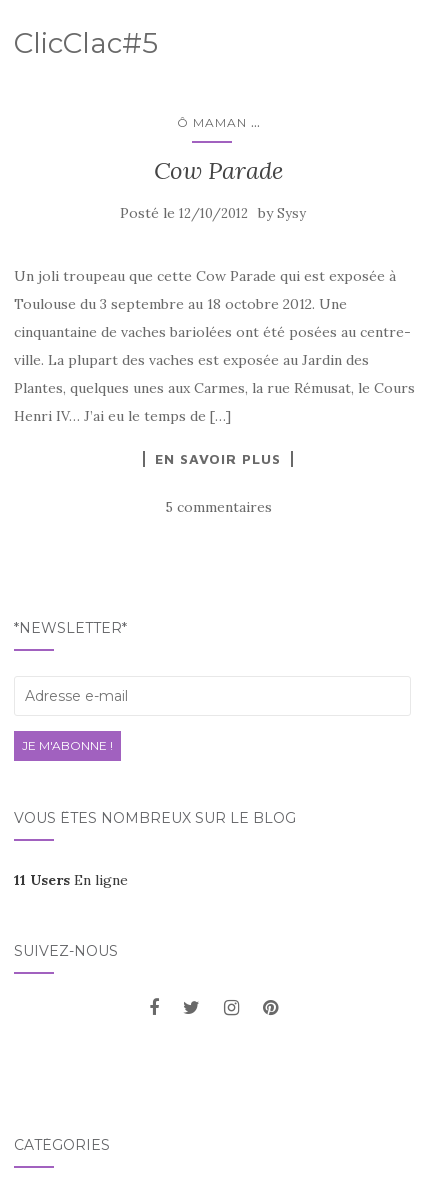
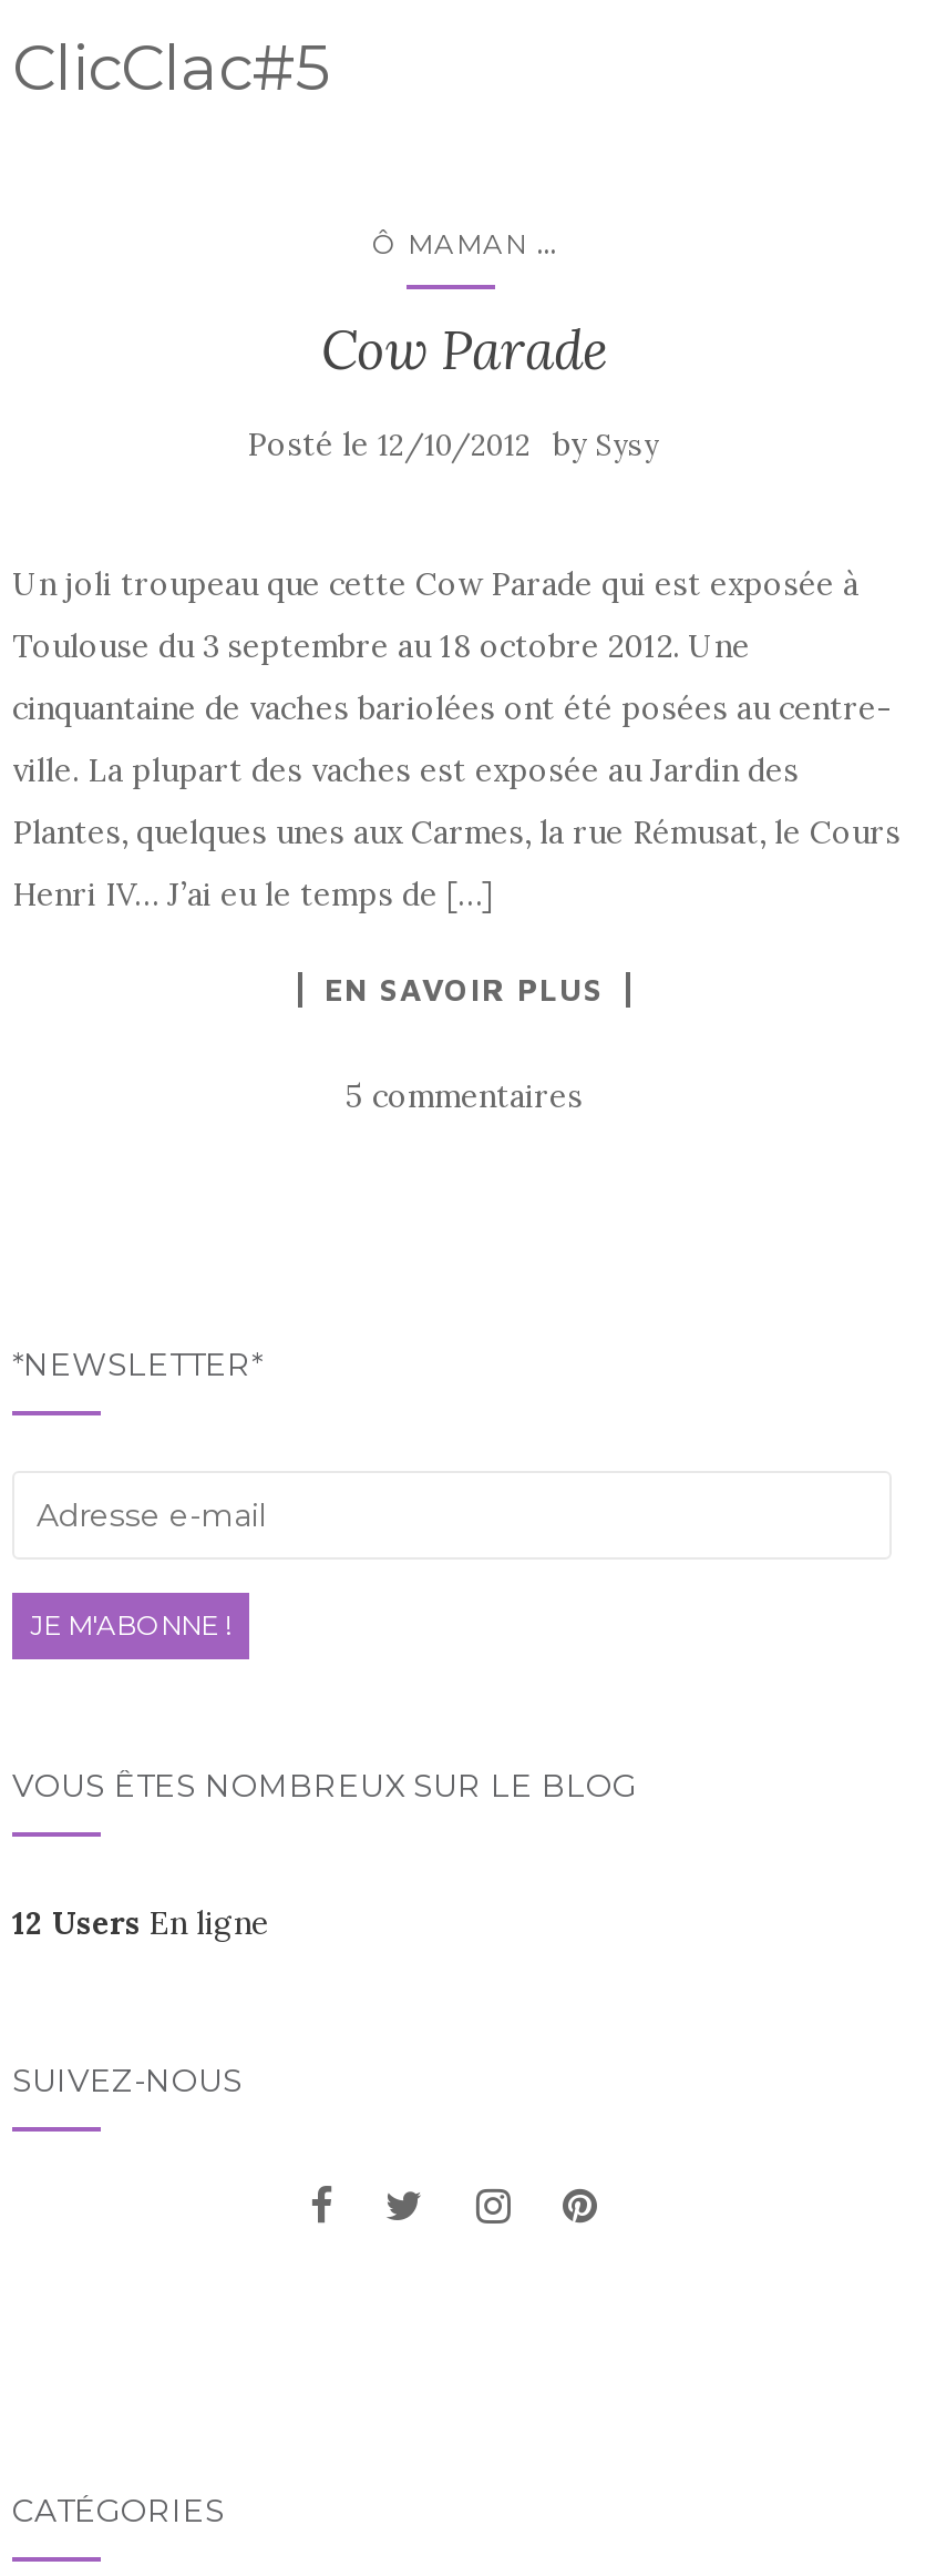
[14,871,128,889] 11 Users En ligne -> [12,1903,269,1943] 12 Users En ligne

